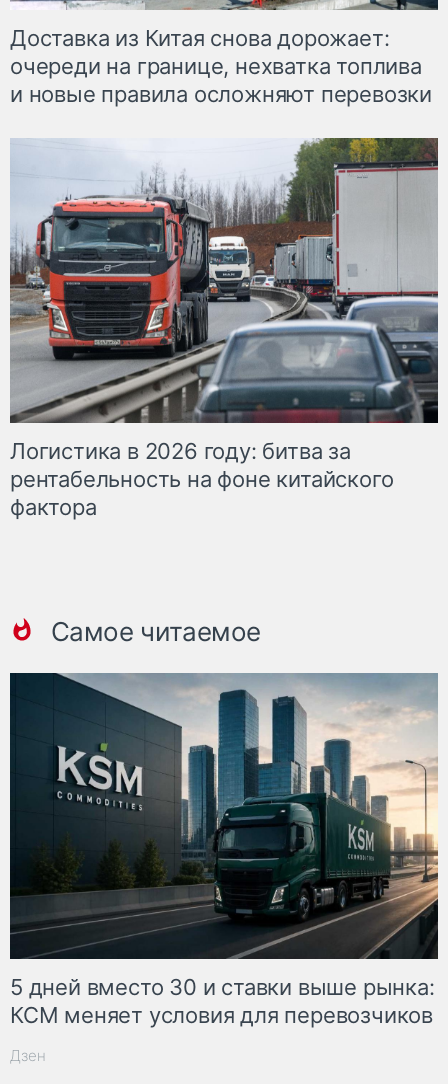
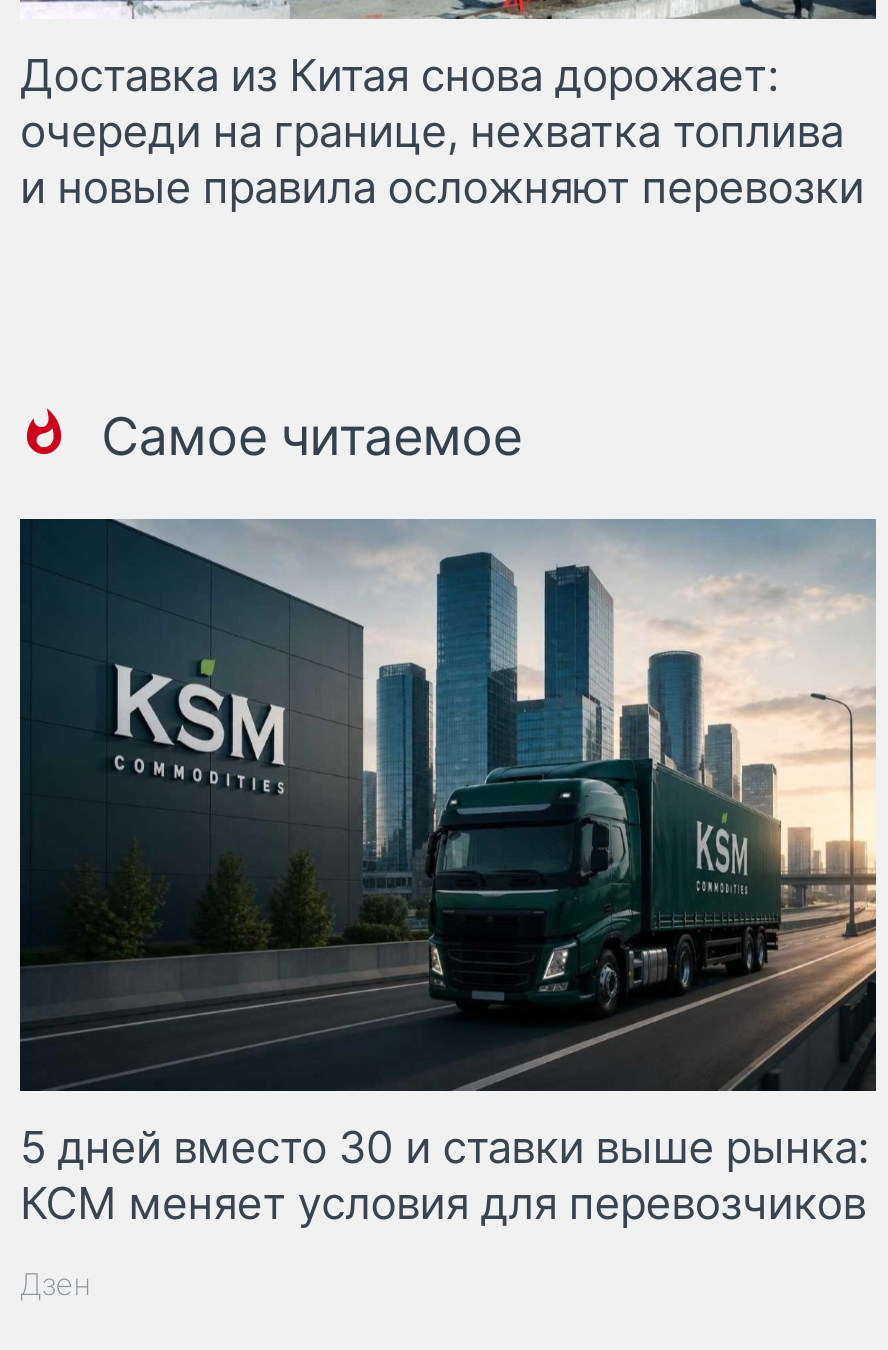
[10,137,439,520] [image] | Логистика в 2026 году: битва за | рентабельность на фоне китайского | фактора -> none

